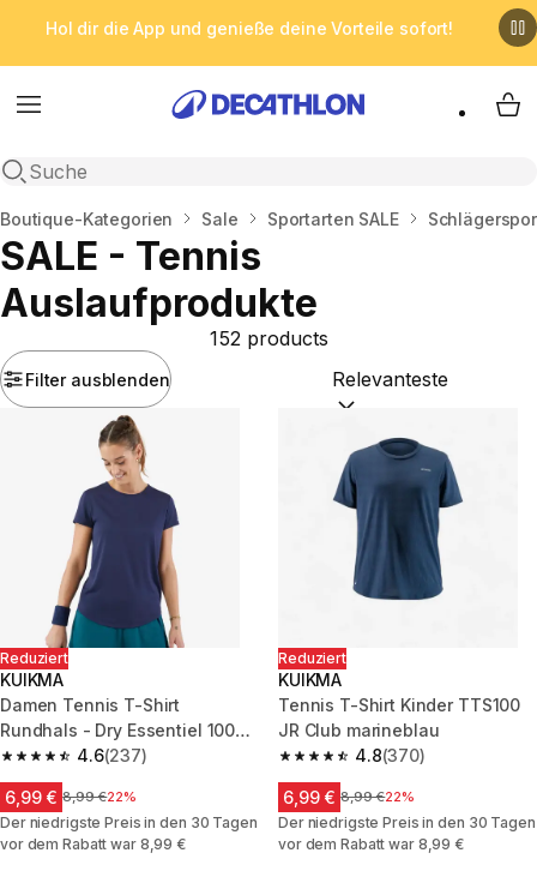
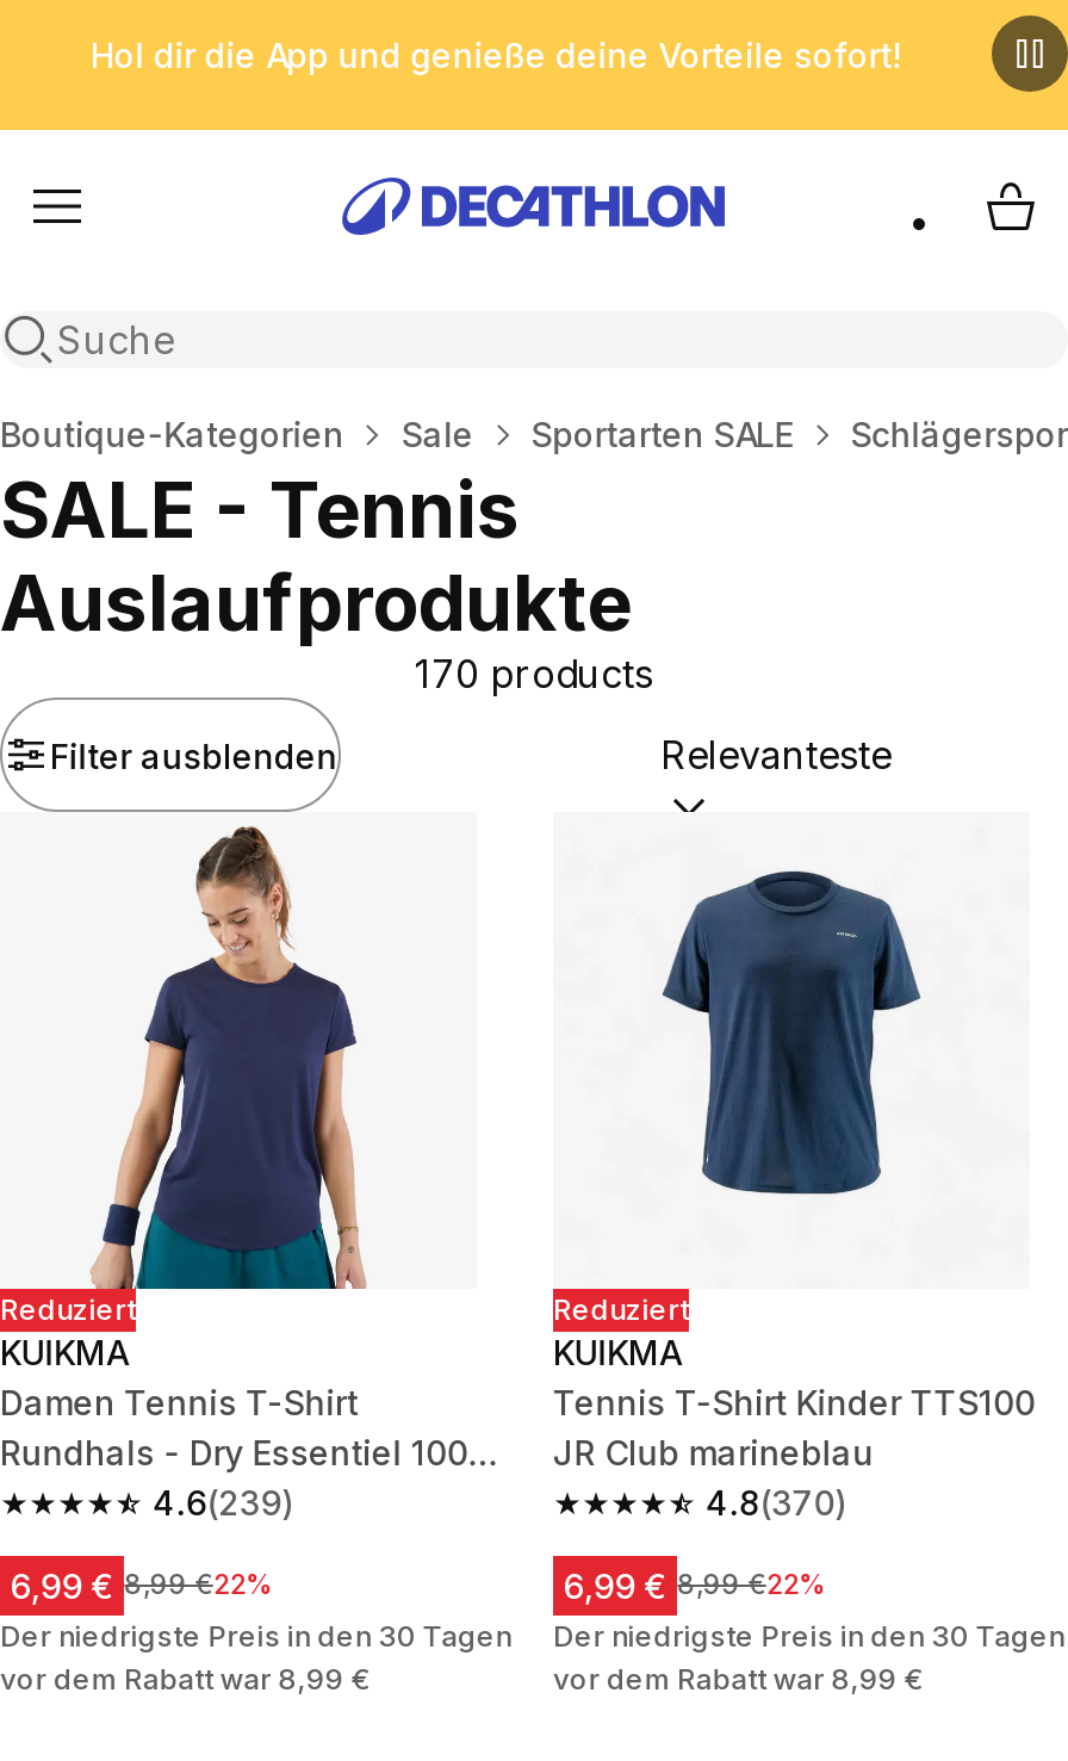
[209,326,328,350] 152 products -> [415,650,653,697] 170 products
[104,745,147,765] (237) -> [206,1482,293,1523] (239)

